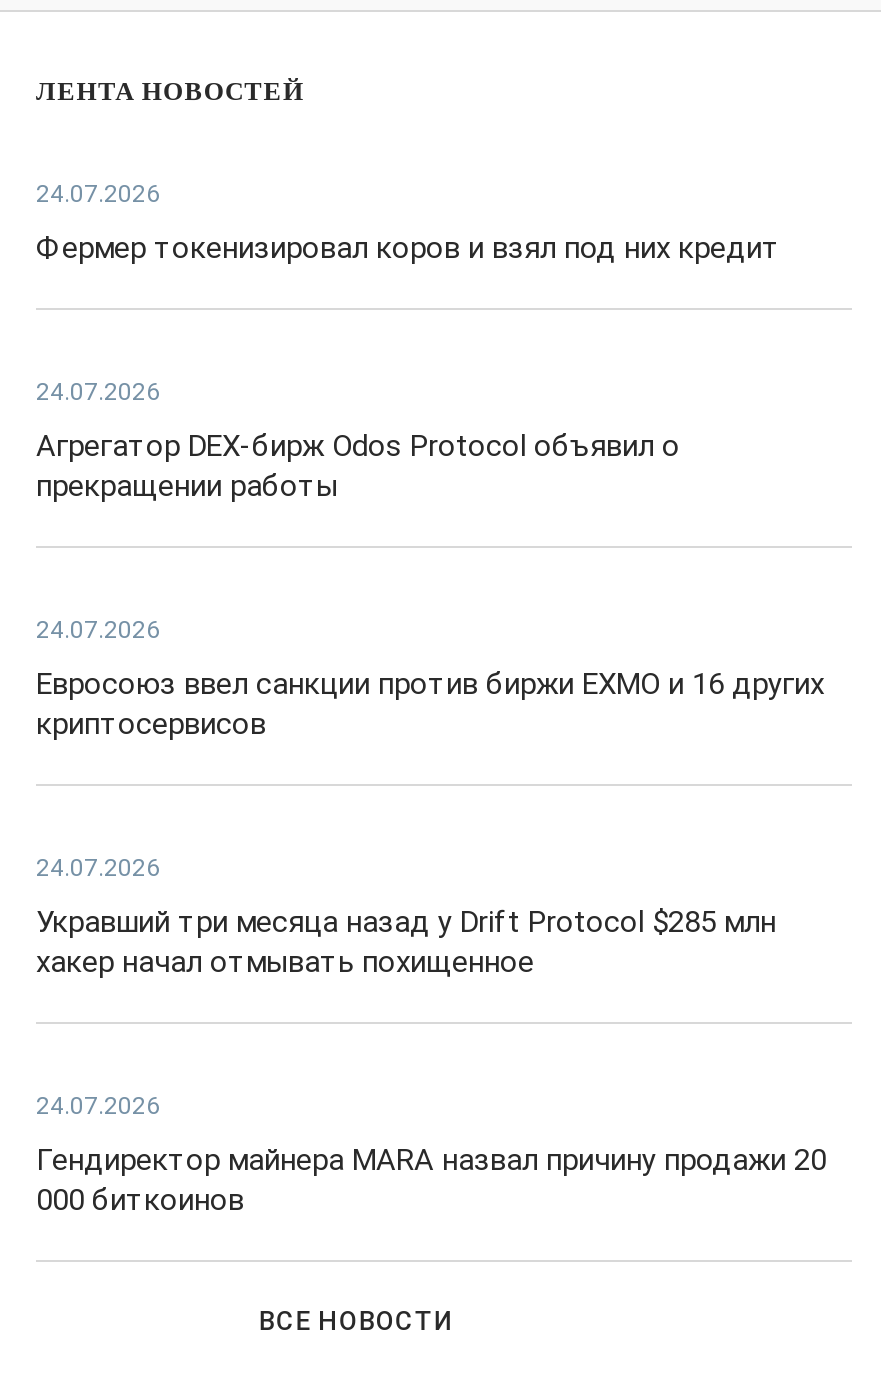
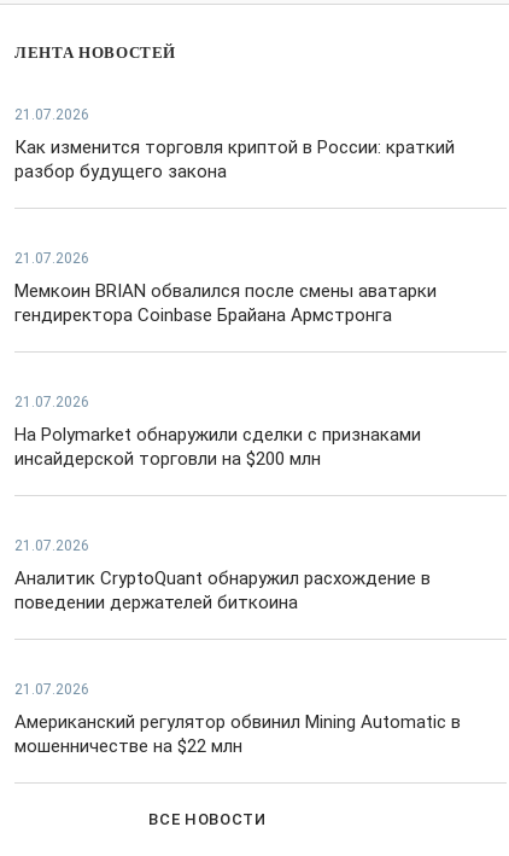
[36,180,160,208] 24.07.2026 -> [14,106,89,123] 21.07.2026
[36,230,780,266] Фермер токенизировал коров и взял под них кредит -> [14,136,455,182] Как изменится торговля криптой в России: краткий | разбор будущего закона
[36,378,160,406] 24.07.2026 -> [14,250,89,267] 21.07.2026
[36,428,680,504] Агрегатор DEX‑бирж Odos Protocol объявил о | прекращении работы -> [14,280,437,326] Мемкоин BRIAN обвалился после смены аватарки | гендиректора Coinbase Брайана Армстронга
[36,616,160,644] 24.07.2026 -> [14,393,89,410] 21.07.2026
[36,666,824,742] Евросоюз ввел санкции против биржи EXMO и 16 других | криптосервисов -> [14,424,421,469] На Polymarket обнаружили сделки с признаками | инсайдерской торговли на $200 млн
[36,854,160,882] 24.07.2026 -> [14,537,89,554] 21.07.2026
[36,904,776,980] Укравший три месяца назад у Drift Protocol $285 млн | хакер начал отмывать похищенное -> [14,567,431,613] Аналитик CryptoQuant обнаружил расхождение в | поведении держателей биткоина
[36,1092,160,1120] 24.07.2026 -> [14,681,89,698] 21.07.2026
[36,1142,826,1218] Гендиректор майнера MARA назвал причину продажи 20 | 000 биткоинов -> [14,711,461,757] Американский регулятор обвинил Mining Automatic в | мошенничестве на $22 млн

